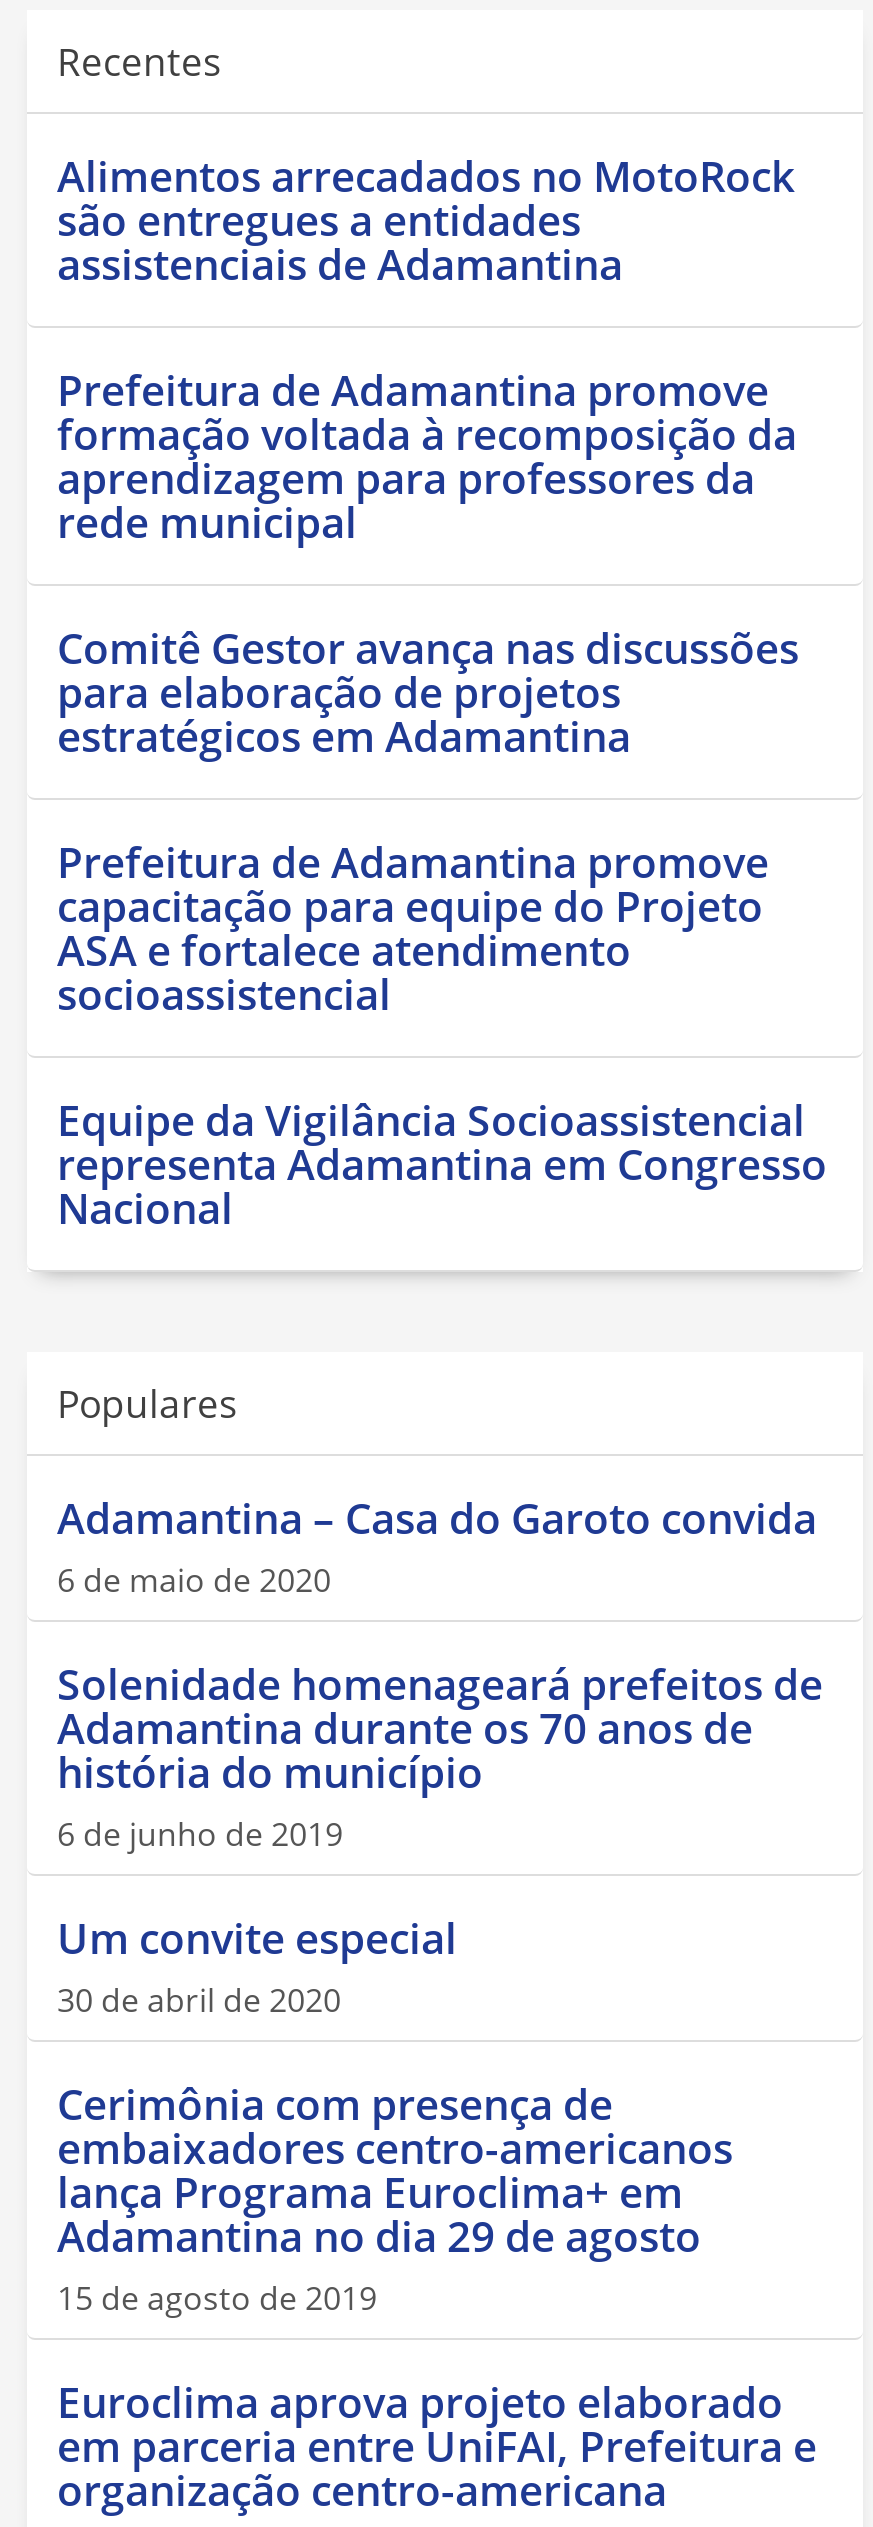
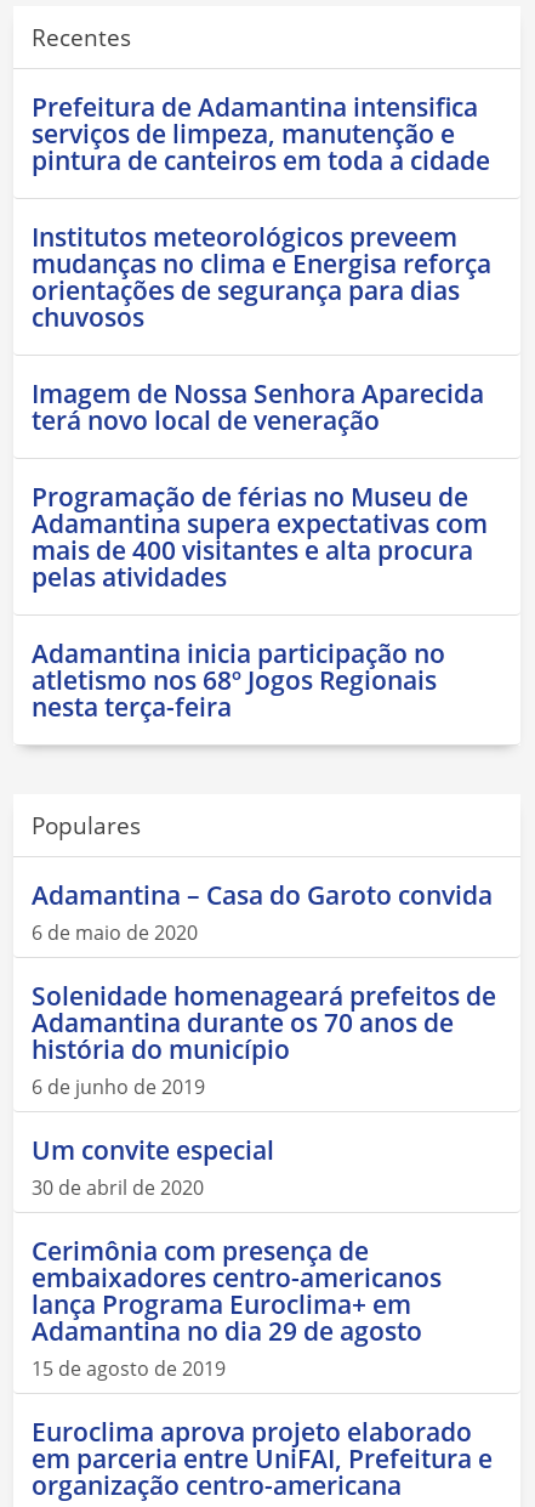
[57,148,795,292] Alimentos arrecadados no MotoRock | são entregues a entidades | assistenciais de Adamantina -> [32,89,490,177] Prefeitura de Adamantina intensifica | serviços de limpeza, manutenção e | pintura de canteiros em toda a cidade
[57,362,797,550] Prefeitura de Adamantina promove | formação voltada à recomposição da | aprendizagem para professores da | rede municipal -> [32,219,491,334] Institutos meteorológicos preveem | mudanças no clima e Energisa reforça | orientações de segurança para dias | chuvosos
[57,620,799,764] Comitê Gestor avança nas discussões | para elaboração de projetos | estratégicos em Adamantina -> [32,376,484,437] Imagem de Nossa Senhora Aparecida | terá novo local de veneração
[57,834,769,1022] Prefeitura de Adamantina promove | capacitação para equipe do Projeto | ASA e fortalece atendimento | socioassistencial -> [32,479,488,593] Programação de férias no Museu de | Adamantina supera expectativas com | mais de 400 visitantes e alta procura | pelas atividades
[57,1092,827,1236] Equipe da Vigilância Socioassistencial | representa Adamantina em Congresso | Nacional -> [32,636,445,723] Adamantina inicia participação no | atletismo nos 68º Jogos Regionais | nesta terça-feira

